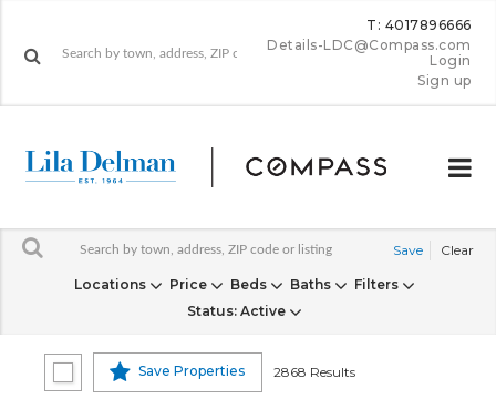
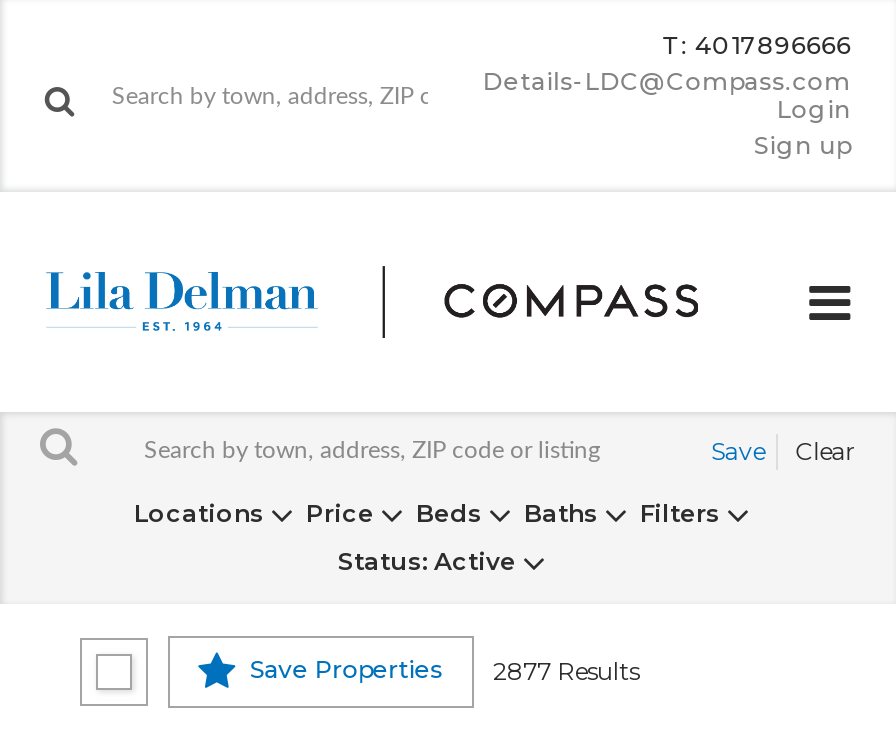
[139,363,355,380] Save Properties 2868 Results -> [250,655,639,686] Save Properties 2877 Results

